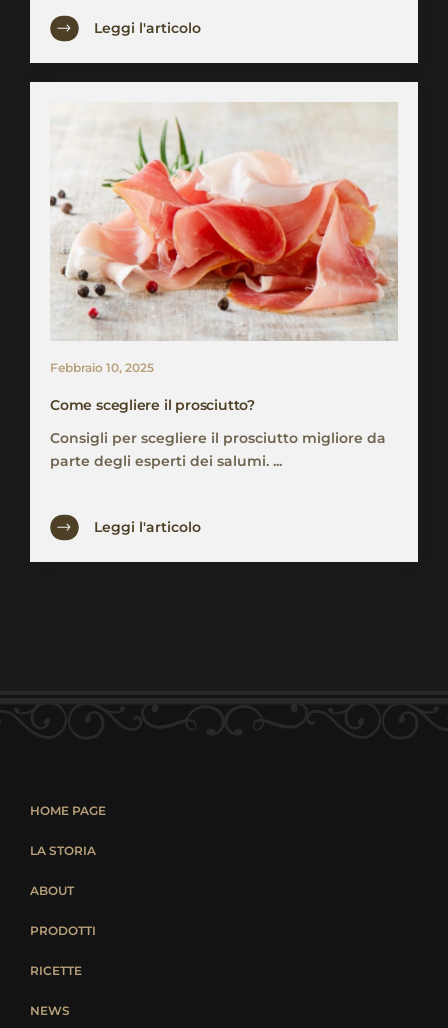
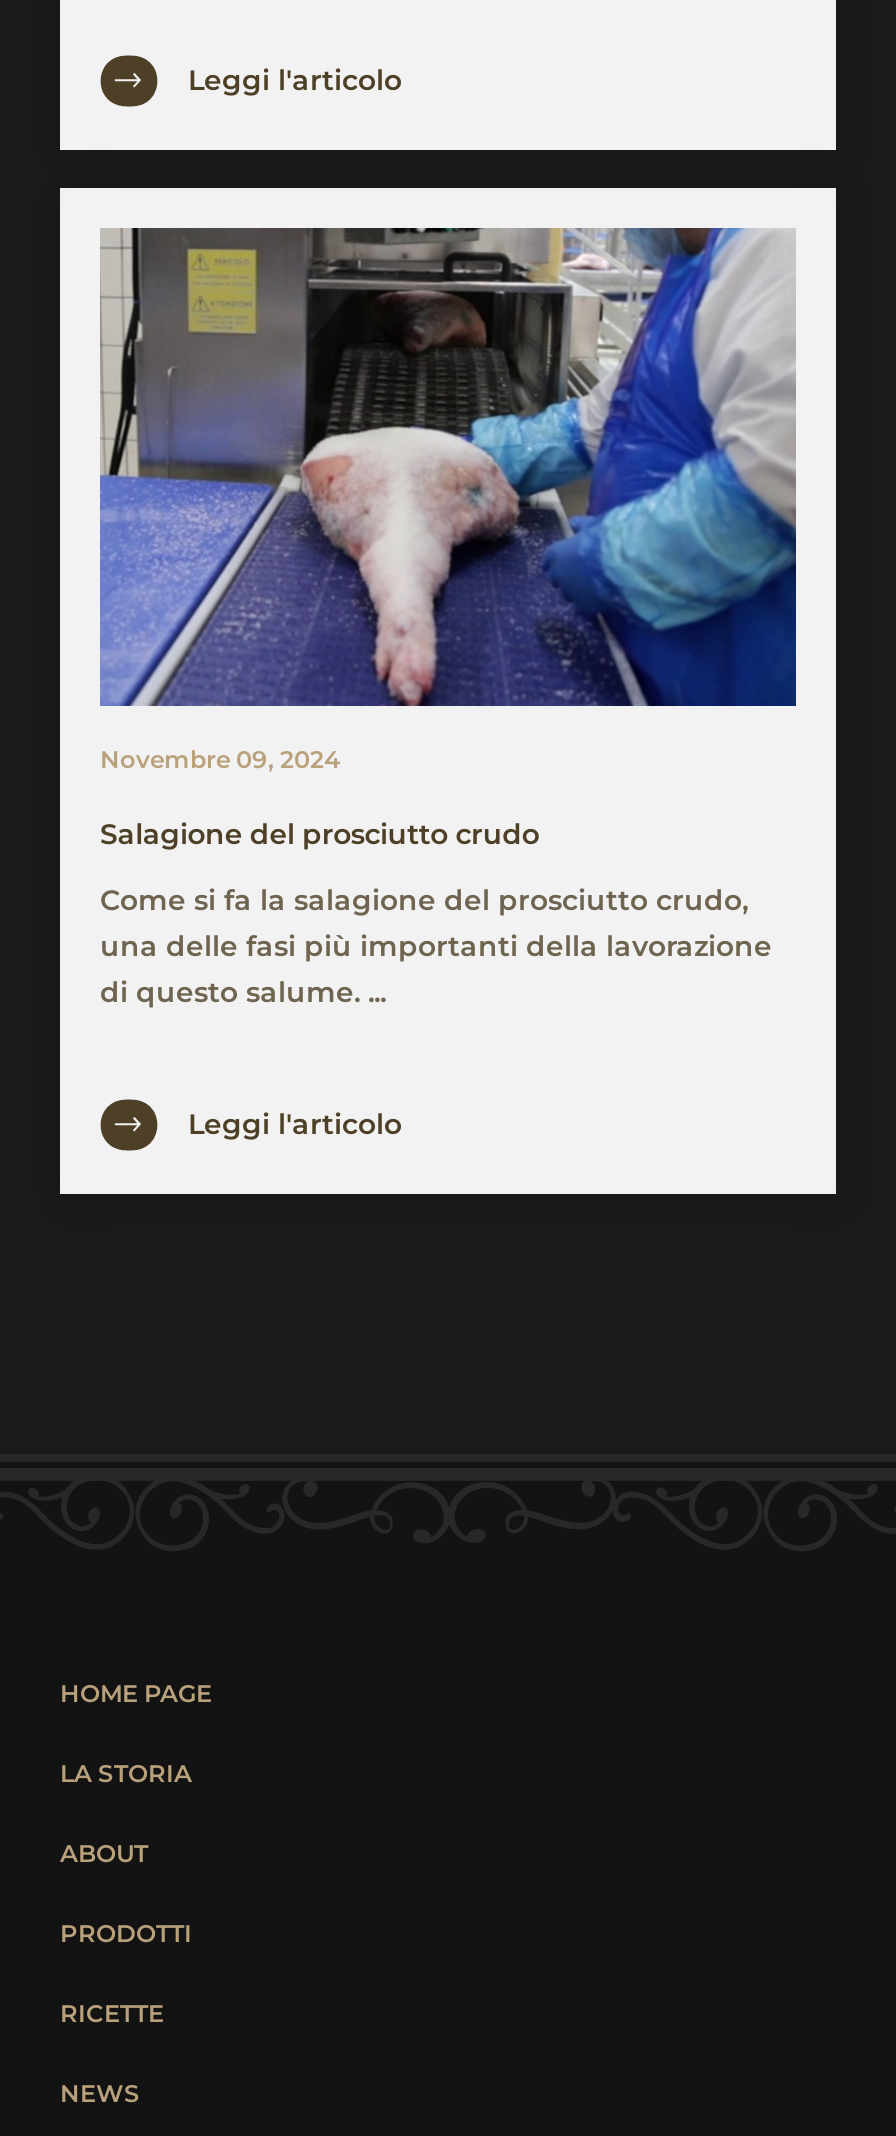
[50,101,398,375] [image] | Febbraio 10, 2025 -> [98,225,798,775] [image] | Novembre 09, 2024
[50,396,255,414] Come scegliere il prosciutto? -> [100,817,539,853] Salagione del prosciutto crudo
[50,429,386,470] Consigli per scegliere il prosciutto migliore da | parte degli esperti dei salumi. ... -> [100,883,772,1011] Come si fa la salagione del prosciutto crudo, | una delle fasi più importanti della lavorazione | di questo salume. ...

